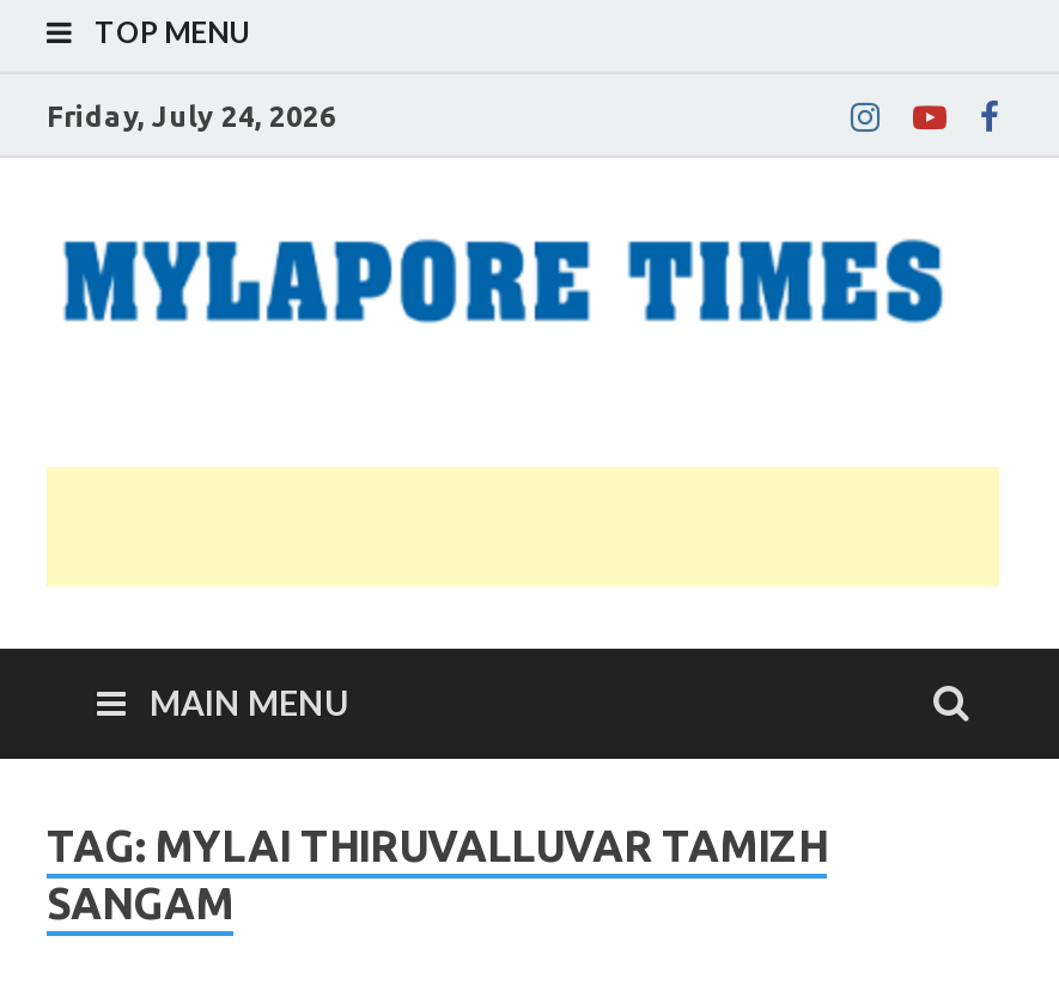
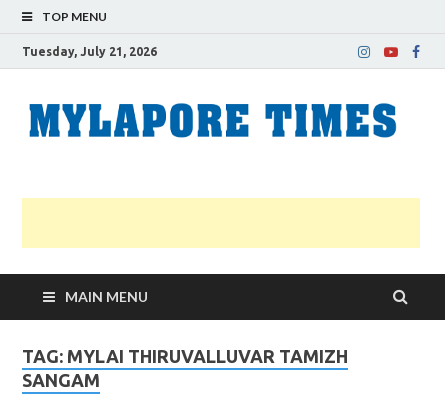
[47,99,336,130] Friday, July 24, 2026 -> [22,44,157,57] Tuesday, July 21, 2026

